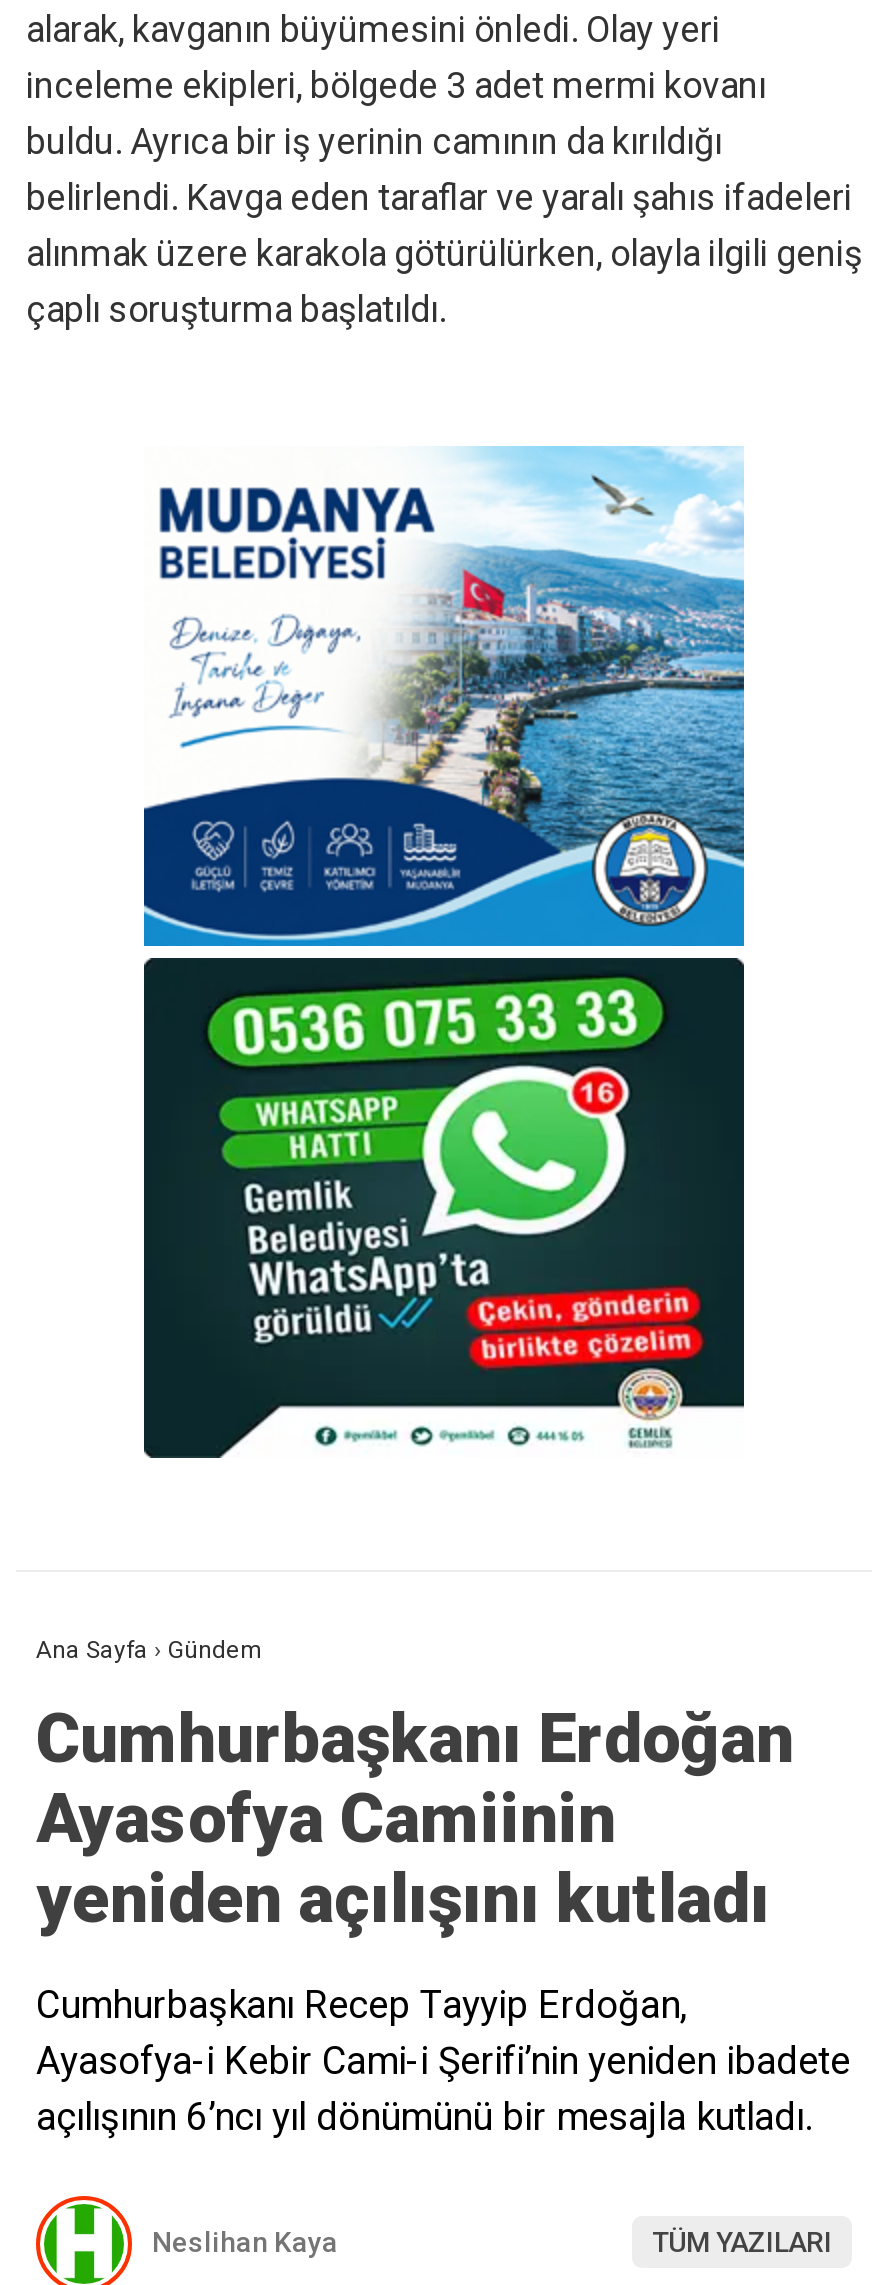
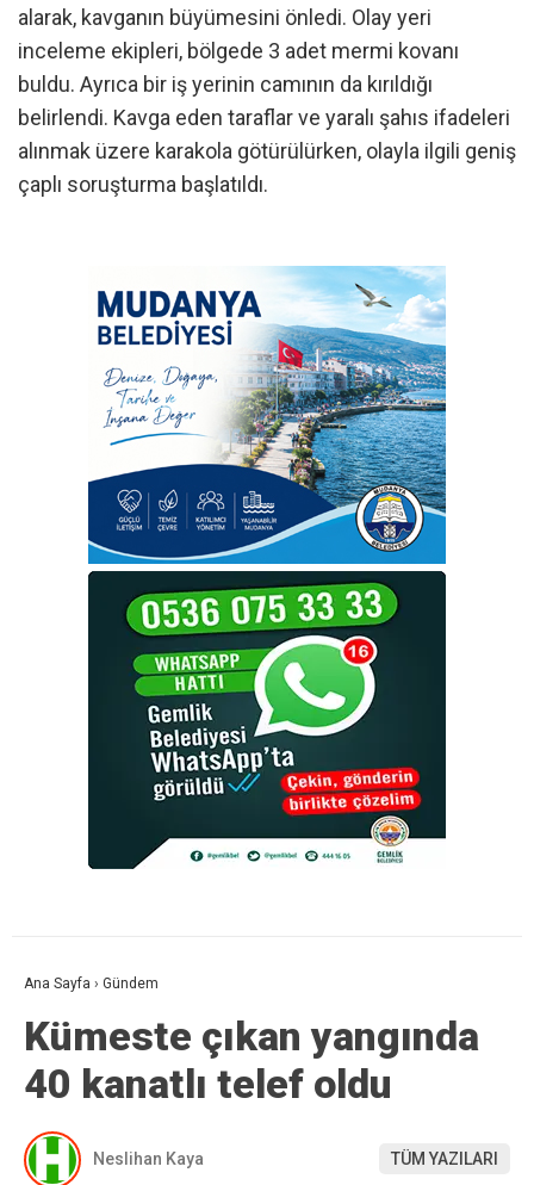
[36,1698,850,2140] Cumhurbaşkanı Erdoğan | Ayasofya Camiinin | yeniden açılışını kutladı | Cumhurbaşkanı Recep Tayyip Erdoğan, | Ayasofya-i Kebir Cami-i Şerifi’nin yeniden ibadete | açılışının 6’ncı yıl dönümünü bir mesajla kutladı. -> [24,1012,479,1107] Kümeste çıkan yangında | 40 kanatlı telef oldu

